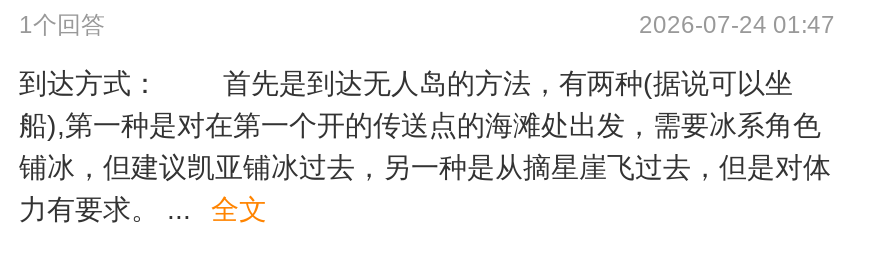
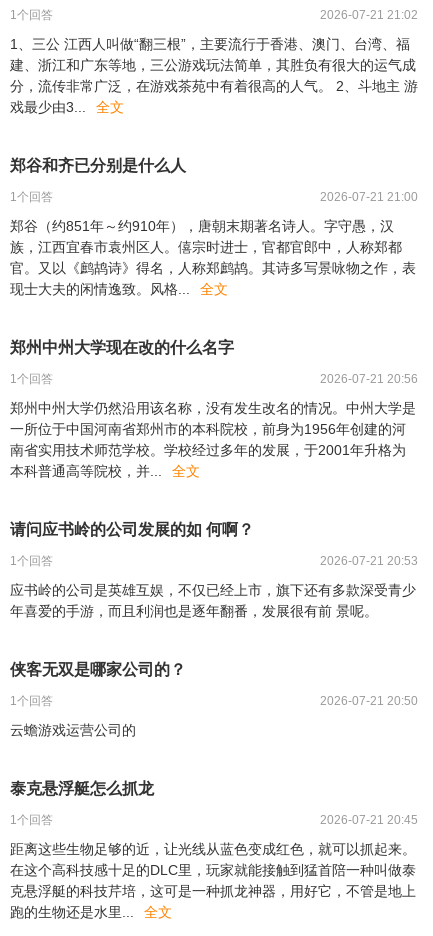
[19,11,835,225] 2026-07-24 01:47 | 到达方式： 首先是到达无人岛的方法，有两种(据说可以坐 | 船),第一种是对在第一个开的传送点的海滩处出发，需要冰系角色 | 铺冰，但建议凯亚铺冰过去，另一种是从摘星崖飞过去，但是对体 | 力有要求。... -> [10,8,418,920] 2026-07-21 21:02 | 1、三公 江西人叫做“翻三根”，主要流行于香港、澳门、台湾、福 | 建、浙江和广东等地，三公游戏玩法简单，其胜负有很大的运气成 | 分，流传非常广泛，在游戏茶苑中有着很高的人气。 2、斗地主 游 | 戏最少由3... | 全文 | 郑谷和齐已分别是什么人 | 1个回答 | 2026-07-21 21:00 | 郑谷（约851年～约910年），唐朝末期著名诗人。字守愚，汉 | 族，江西宜春市袁州区人。僖宗时进士，官都官郎中，人称郑都 | 官。又以《鹧鸪诗》得名，人称郑鹧鸪。其诗多写景咏物之作，表 | 现士大夫的闲情逸致。风格... | 全文 | 郑州中州大学现在改的什么名字 | 1个回答 | 2026-07-21 20:56 | 郑州中州大学仍然沿用该名称，没有发生改名的情况。中州大学是 | 一所位于中国河南省郑州市的本科院校，前身为1956年创建的河 | 南省实用技术师范学校。学校经过多年的发展，于2001年升格为 | 本科普通高等院校，并... | 全文 | 请问应书岭的公司发展的如 何啊？ | 1个回答 | 2026-07-21 20:53 | 应书岭的公司是英雄互娱，不仅已经上市，旗下还有多款深受青少 | 年喜爱的手游，而且利润也是逐年翻番，发展很有前 景呢。 | 侠客无双是哪家公司的？ | 1个回答 | 2026-07-21 20:50 | 云蟾游戏运营公司的 | 泰克悬浮艇怎么抓龙 | 1个回答 | 2026-07-21 20:45 | 距离这些生物足够的近，让光线从蓝色变成红色，就可以抓起来。 | 在这个高科技感十足的DLC里，玩家就能接触到猛首陪一种叫做泰 | 克悬浮艇的科技芹培，这可是一种抓龙神器，用好它，不管是地上 | 跑的生物还是水里...

